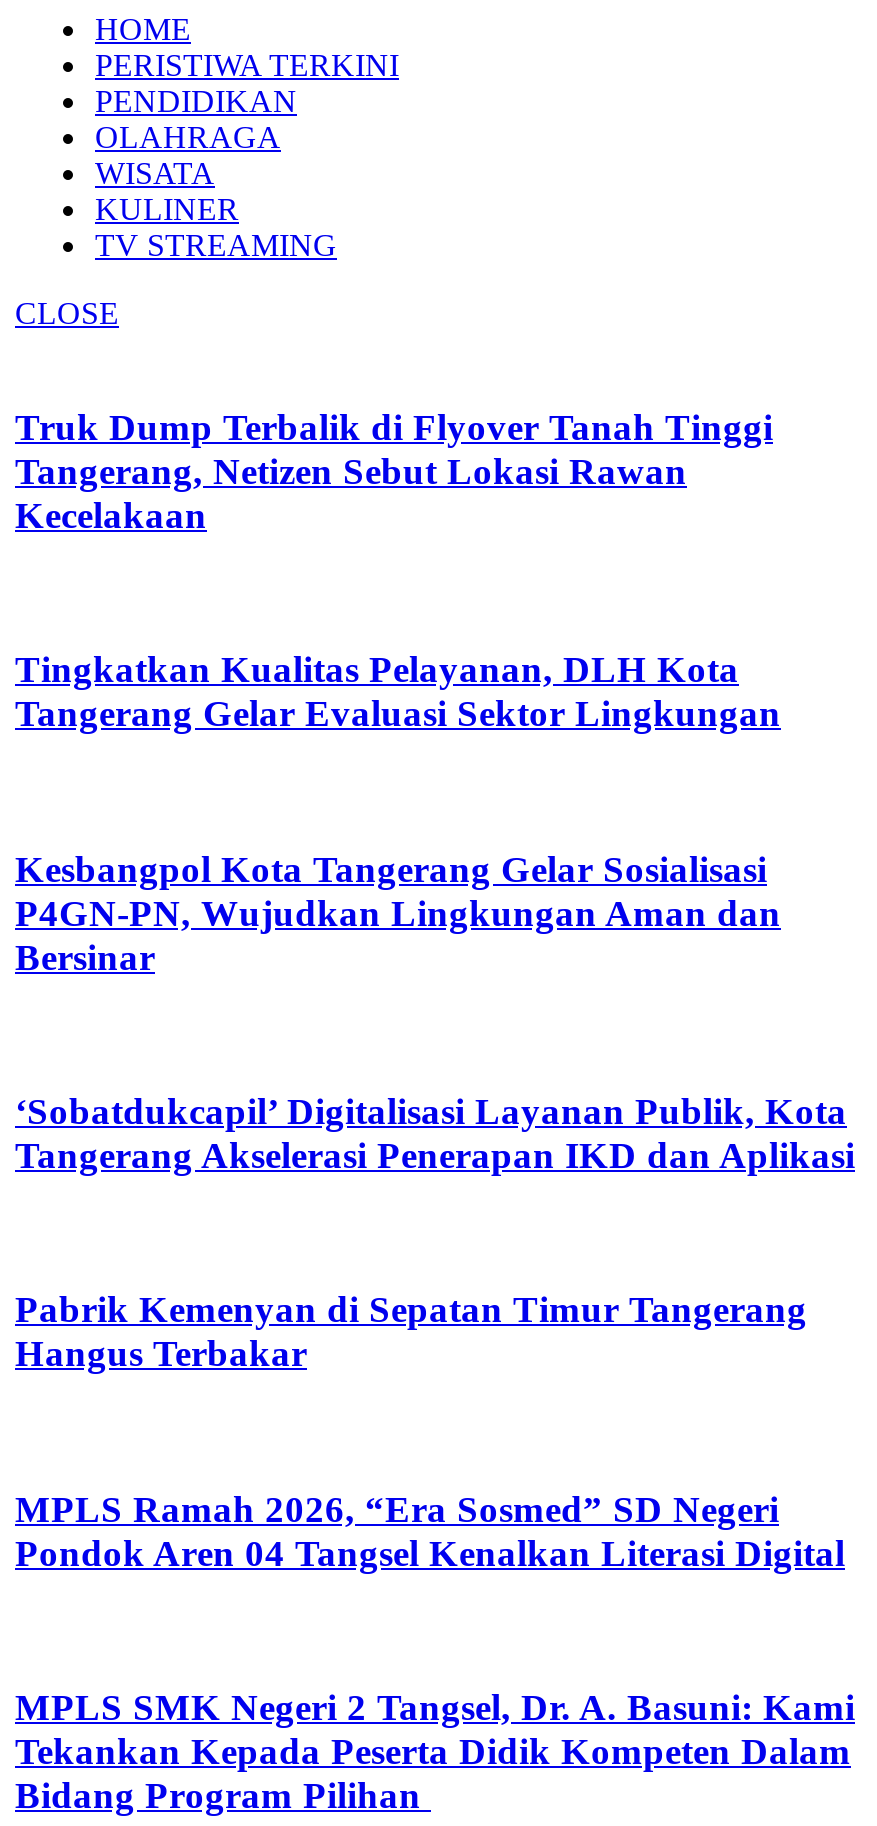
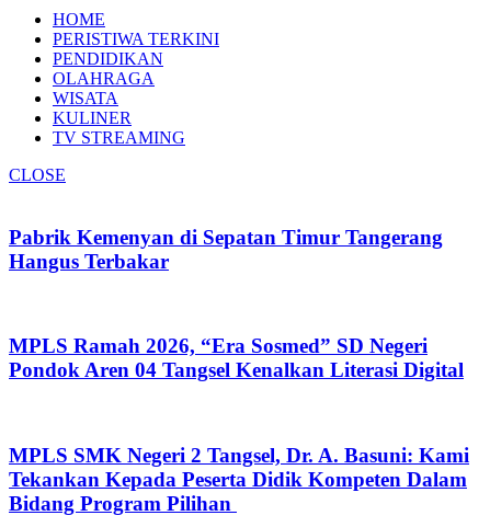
[15,405,773,535] Truk Dump Terbalik di Flyover Tanah Tinggi | Tangerang, Netizen Sebut Lokasi Rawan | Kecelakaan -> none
[15,648,781,734] Tingkatkan Kualitas Pelayanan, DLH Kota | Tangerang Gelar Evaluasi Sektor Lingkungan -> none
[15,847,781,977] Kesbangpol Kota Tangerang Gelar Sosialisasi | P4GN-PN, Wujudkan Lingkungan Aman dan | Bersinar -> none
[15,1090,855,1176] ‘Sobatdukcapil’ Digitalisasi Layanan Publik, Kota | Tangerang Akselerasi Penerapan IKD dan Aplikasi -> none

